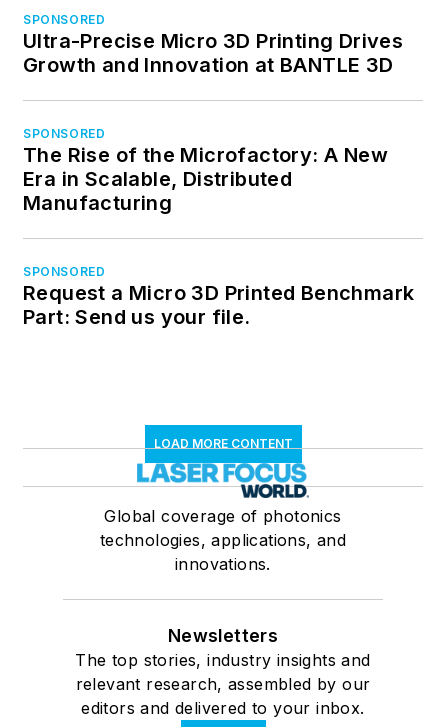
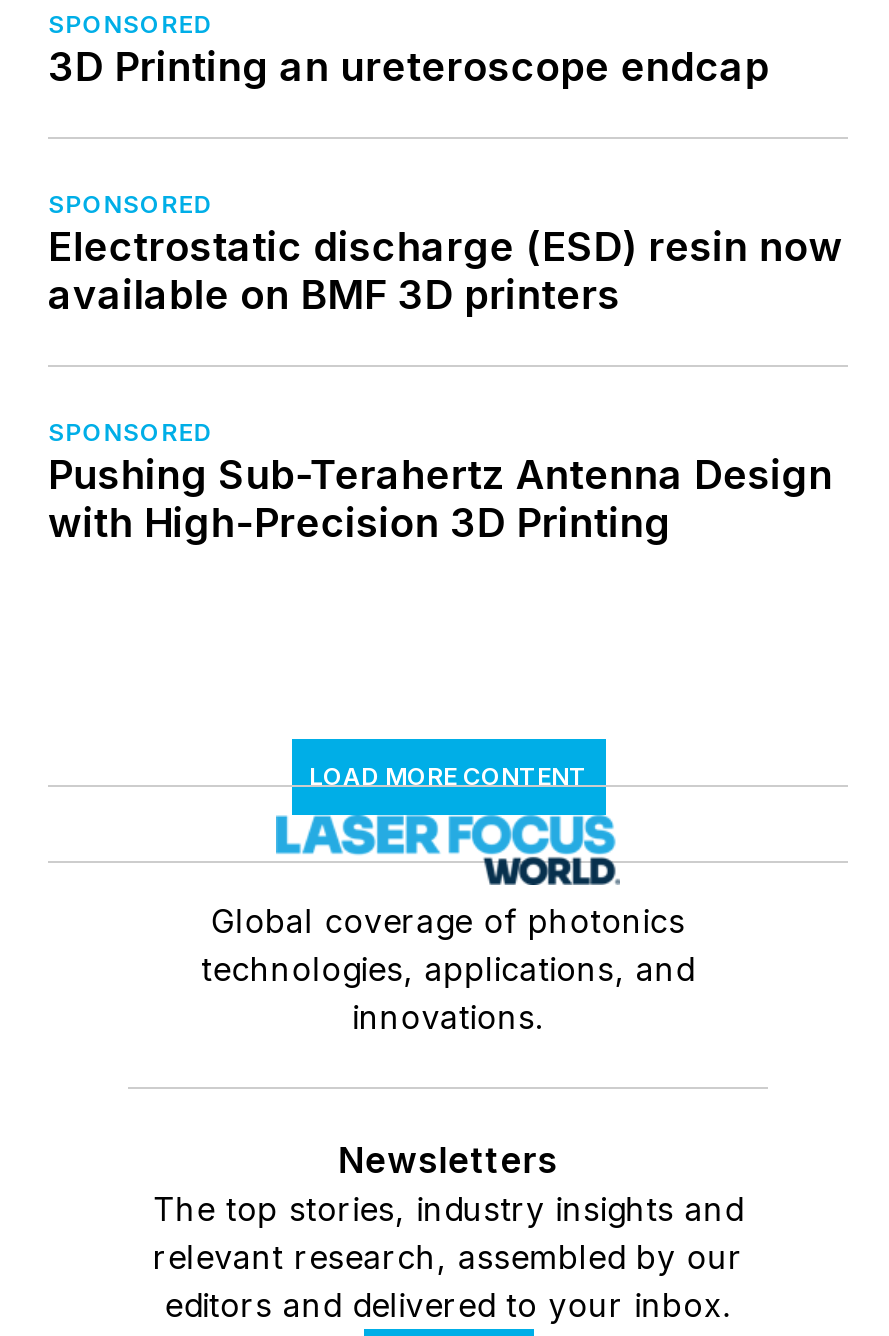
[23,29,403,77] Ultra-Precise Micro 3D Printing Drives | Growth and Innovation at BANTLE 3D -> [48,44,769,92] 3D Printing an ureteroscope endcap
[23,143,388,215] The Rise of the Microfactory: A New | Era in Scalable, Distributed | Manufacturing -> [48,224,843,320] Electrostatic discharge (ESD) resin now | available on BMF 3D printers
[23,281,414,329] Request a Micro 3D Printed Benchmark | Part: Send us your file. -> [48,452,837,548] Pushing Sub-Terahertz Antenna Design | with High-Precision 3D Printing

